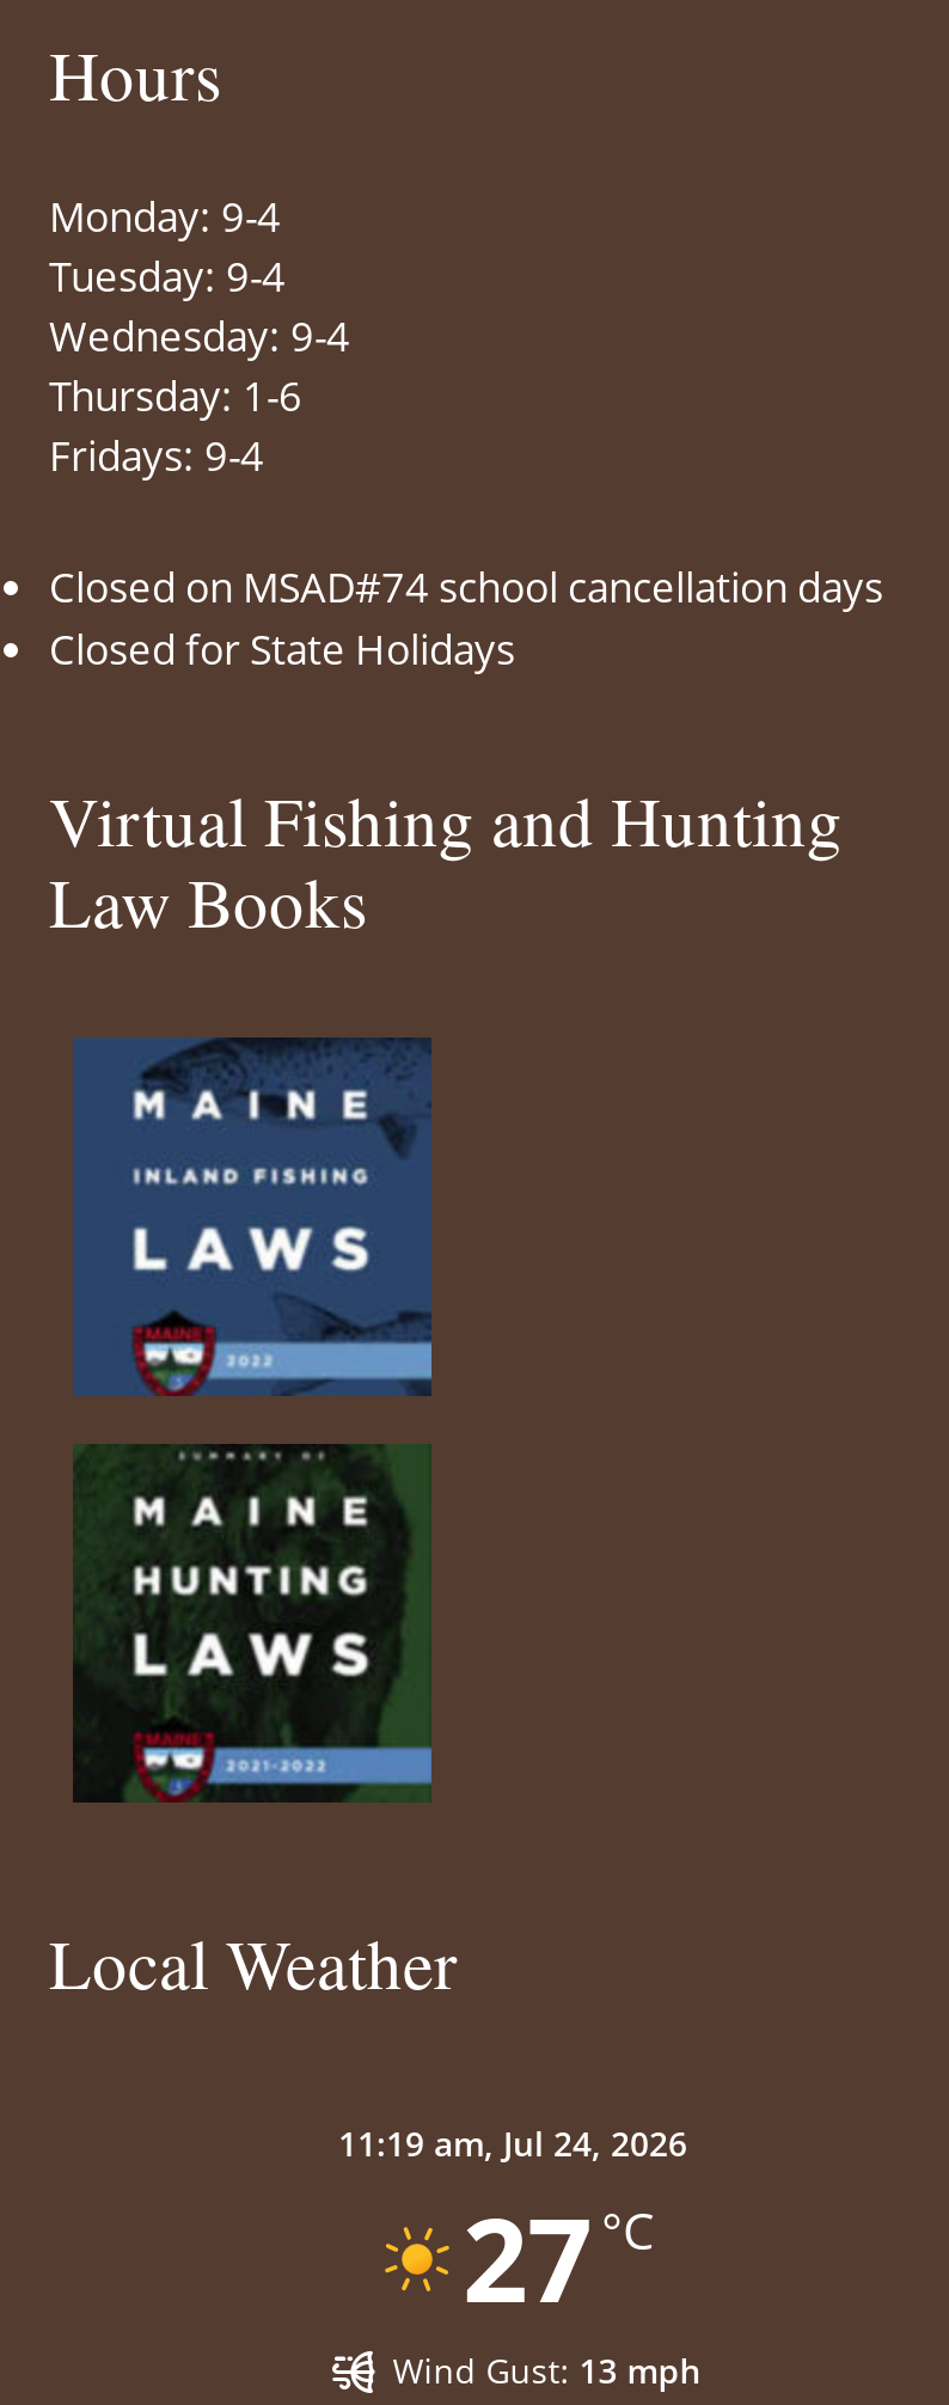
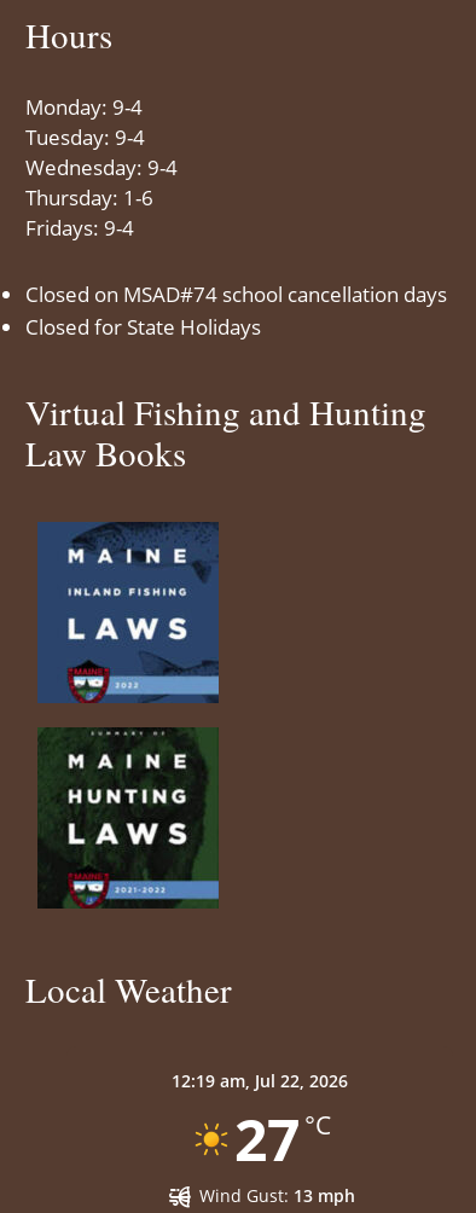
[338,2121,687,2166] 11:19 am, Jul 24, 2026 -> [172,1069,348,1092] 12:19 am, Jul 22, 2026

